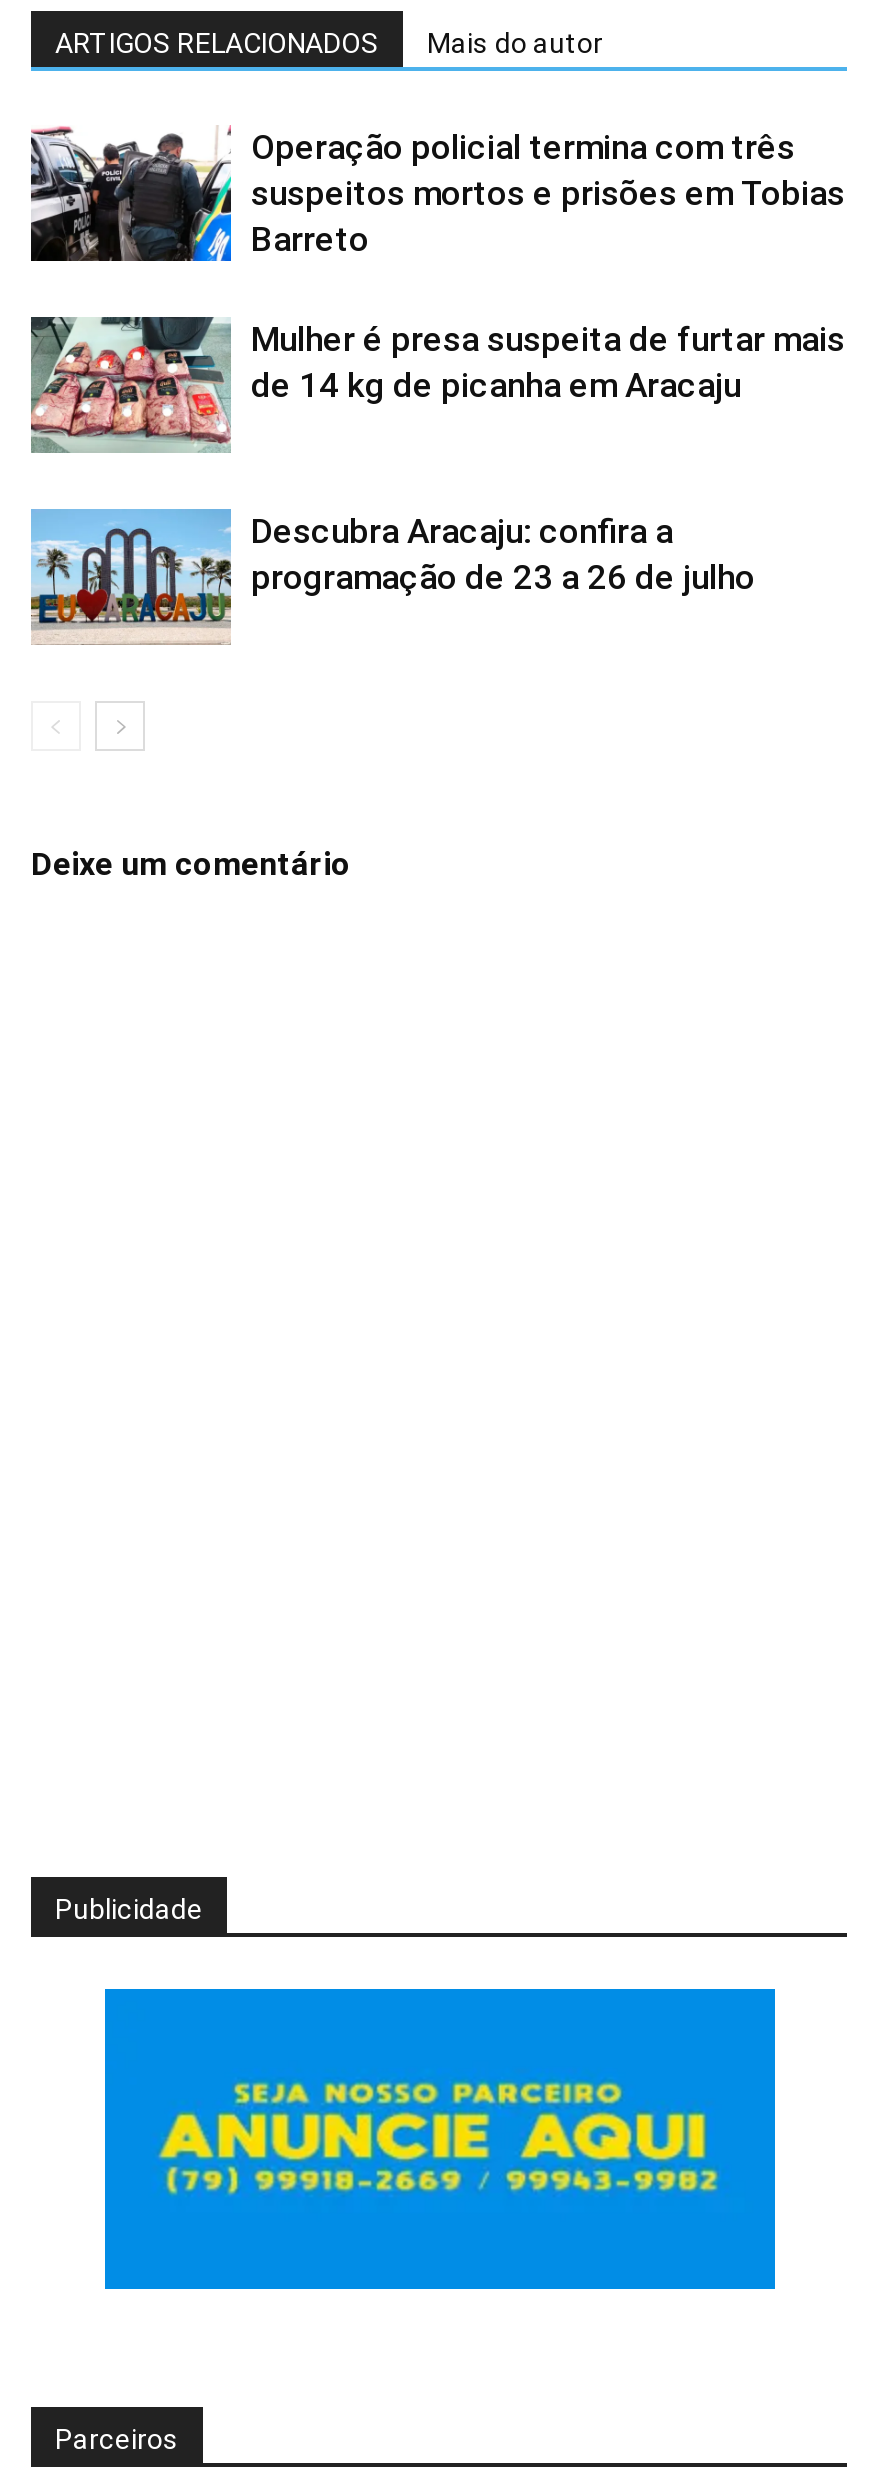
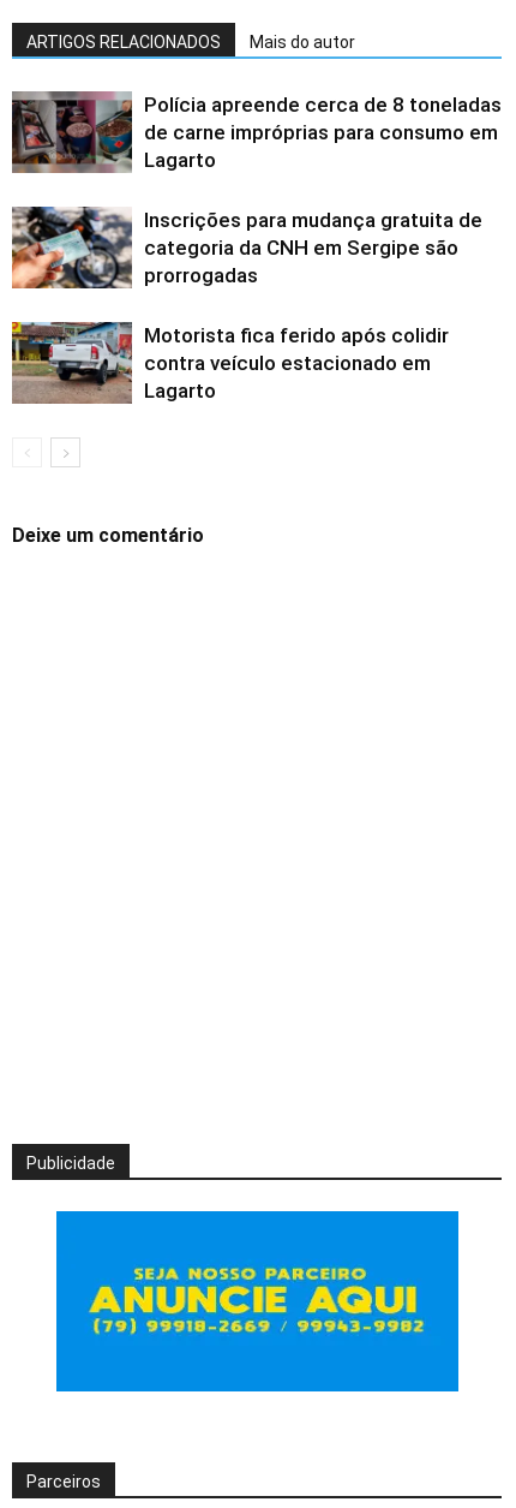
[29,125,845,263] [image] | Operação policial termina com três | suspeitos mortos e prisões em Tobias | Barreto -> [11,90,502,174] [image] | Polícia apreende cerca de 8 toneladas | de carne impróprias para consumo em | Lagarto
[29,315,845,453] [image] | Mulher é presa suspeita de furtar mais | de 14 kg de picanha em Aracaju -> [11,205,482,290] [image] | Inscrições para mudança gratuita de | categoria da CNH em Sergipe são | prorrogadas
[29,507,755,643] [image] | Descubra Aracaju: confira a | programação de 23 a 26 de julho -> [11,321,449,404] [image] | Motorista fica ferido após colidir | contra veículo estacionado em | Lagarto

